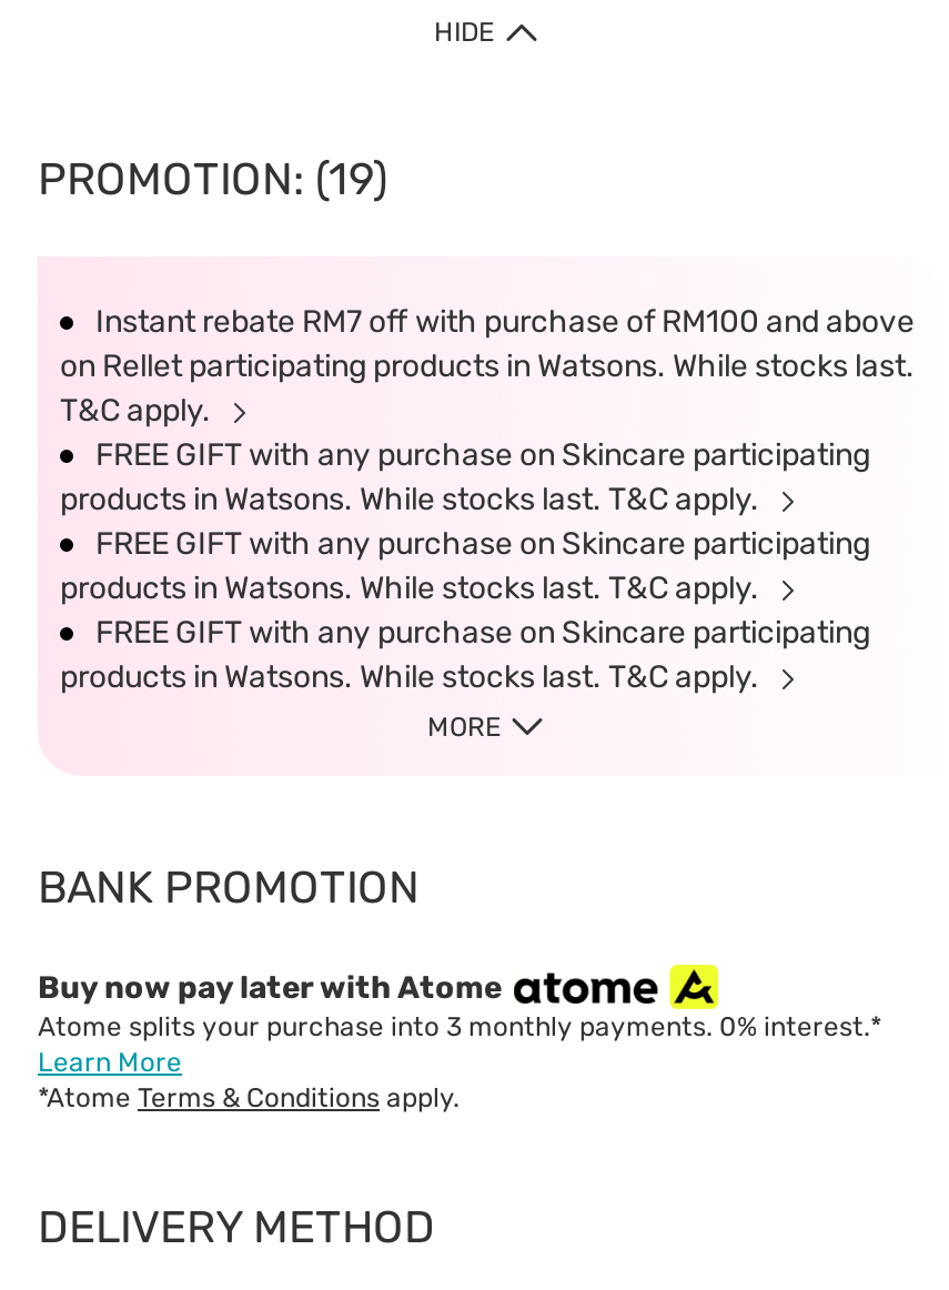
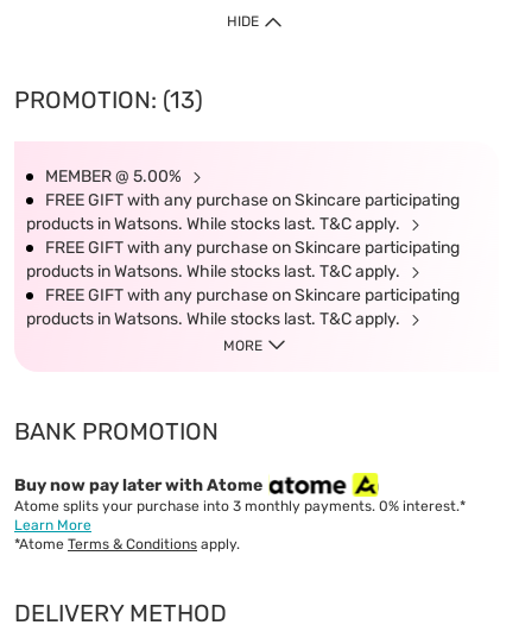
[38,152,388,205] PROMOTION: (19) -> [14,86,203,114] PROMOTION: (13)
[60,303,915,430] Instant rebate RM7 off with purchase of RM100 and above | on Rellet participating products in Watsons. While stocks last. | T&C apply. -> [45,166,185,187] MEMBER @ 5.00%

